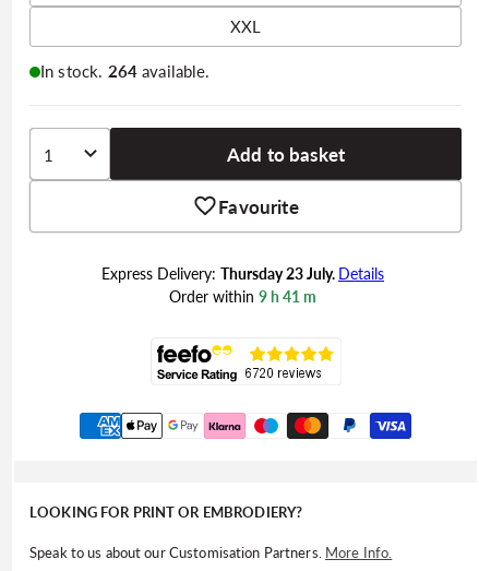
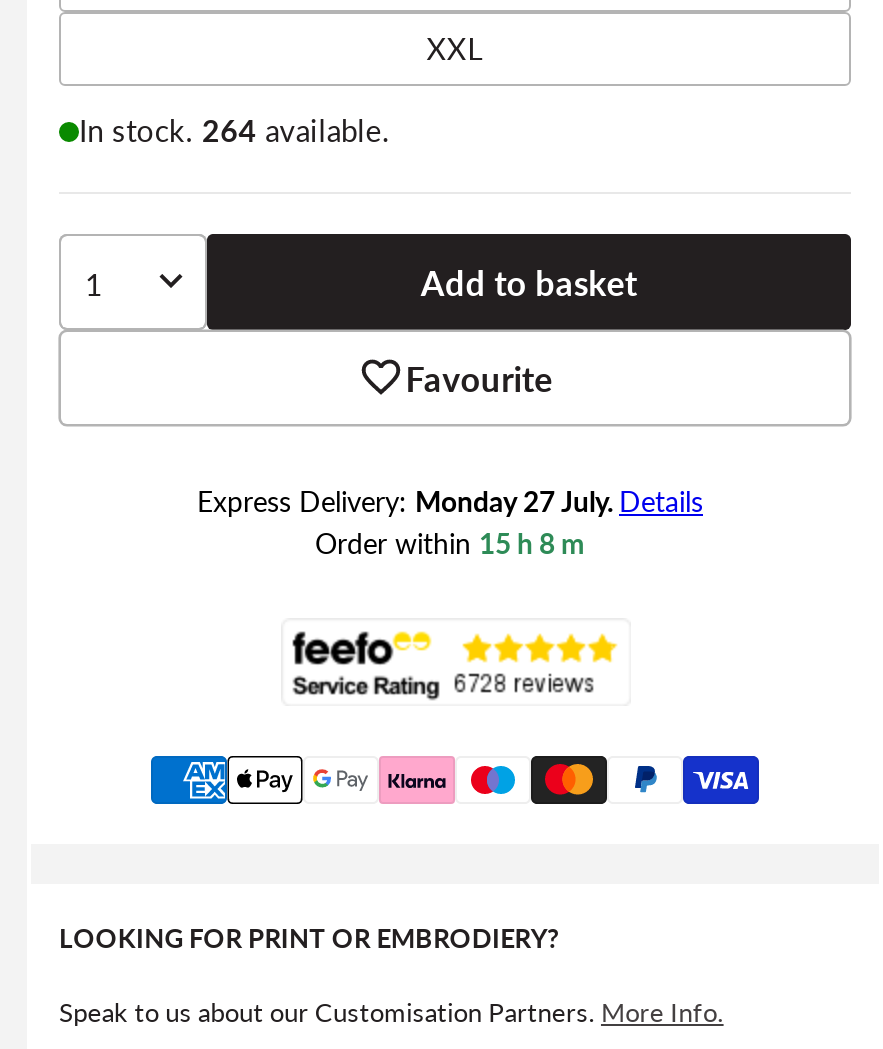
[101,264,384,283] Express Delivery: Thursday 23 July. Details -> [197,484,703,518] Express Delivery: Monday 27 July. Details
[169,287,316,306] Order within 9 h 41 m -> [315,526,585,560] Order within 15 h 8 m

